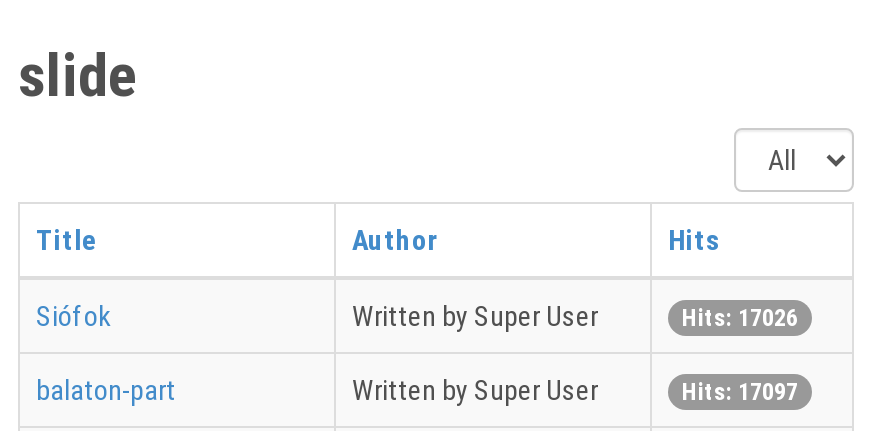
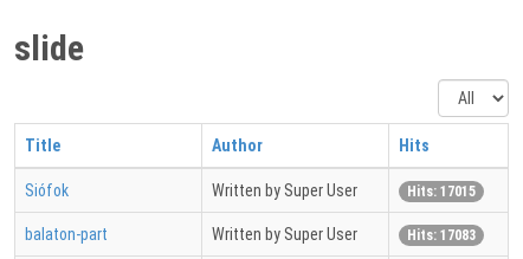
[682,303,798,331] Hits: 17026 -> [407,183,476,199] Hits: 17015
[682,377,798,405] Hits: 17097 -> [407,227,476,243] Hits: 17083

